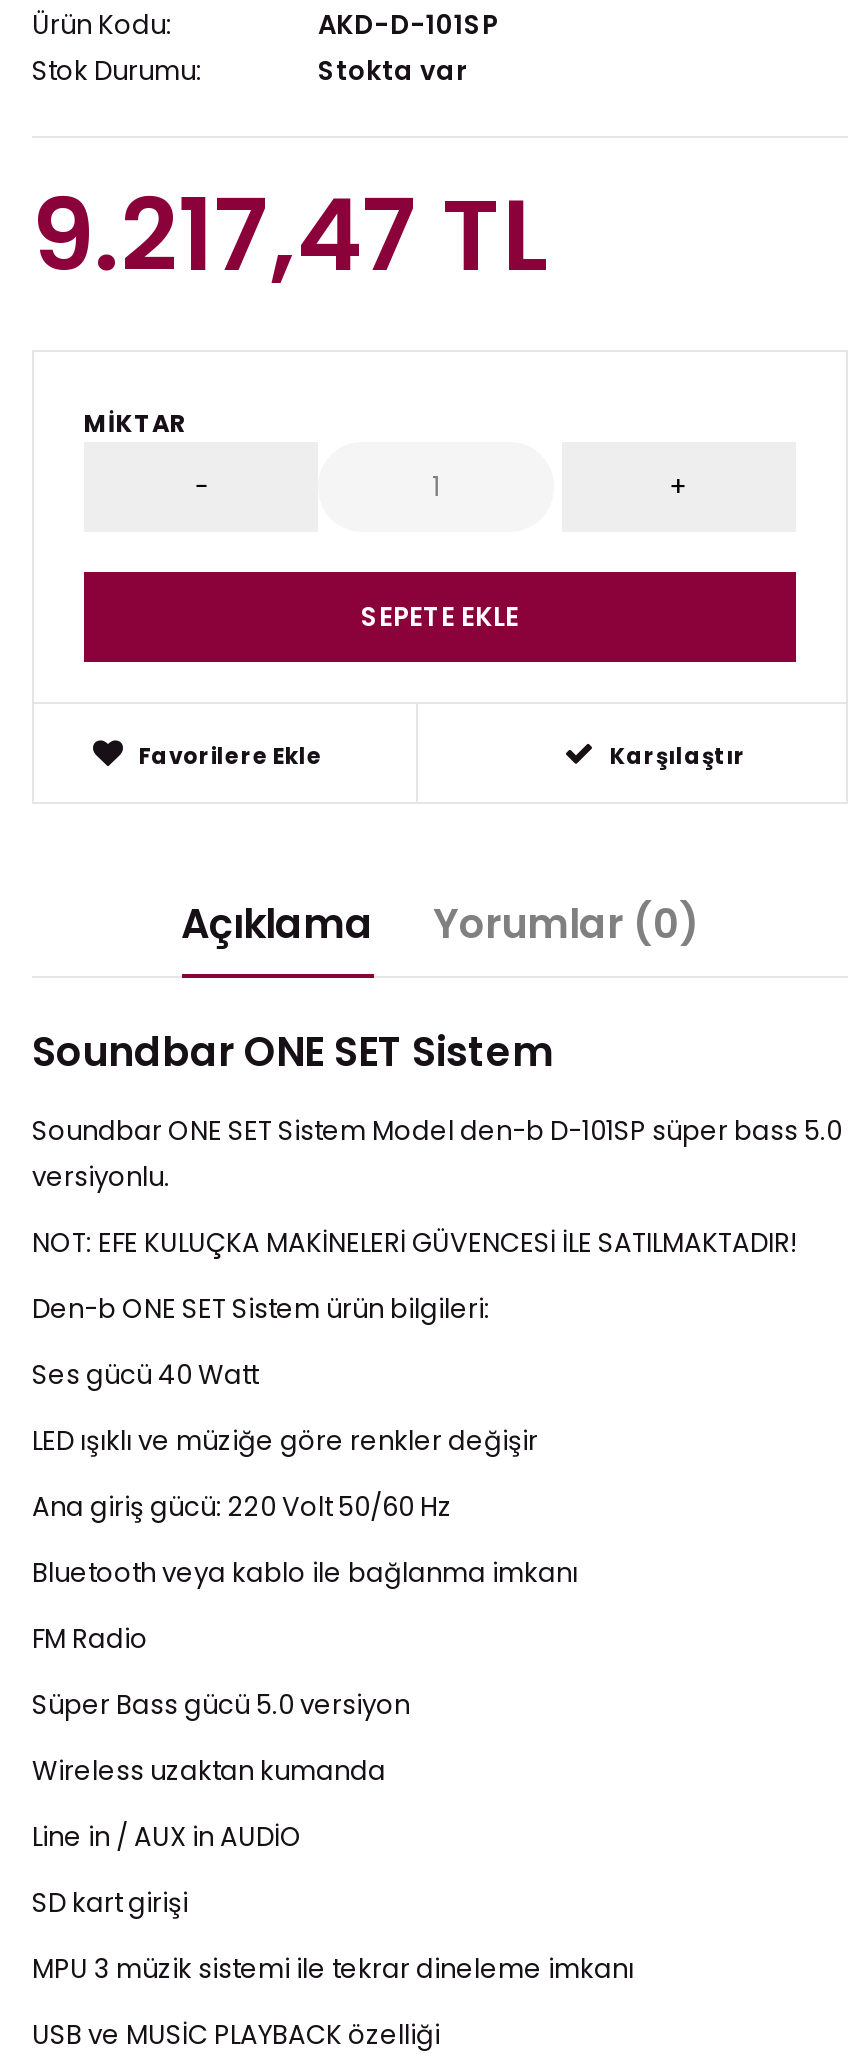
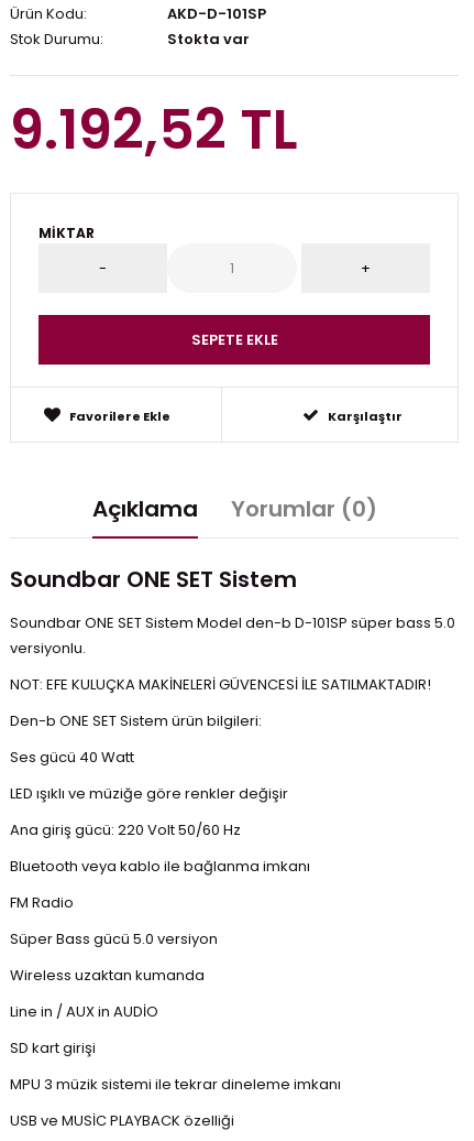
[32,166,548,306] 9.217,47 TL -> [10,91,298,169] 9.192,52 TL

